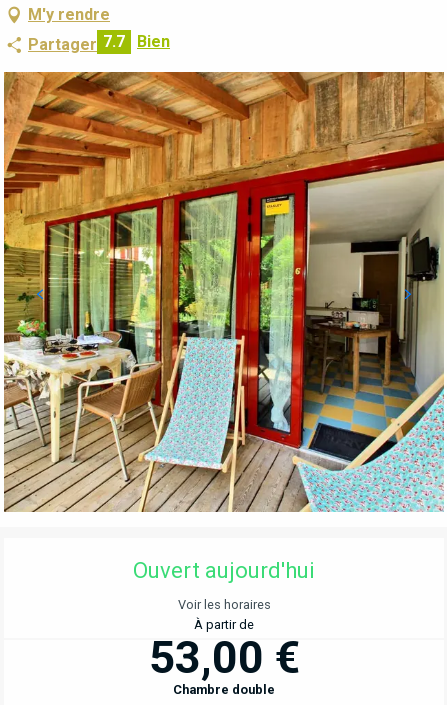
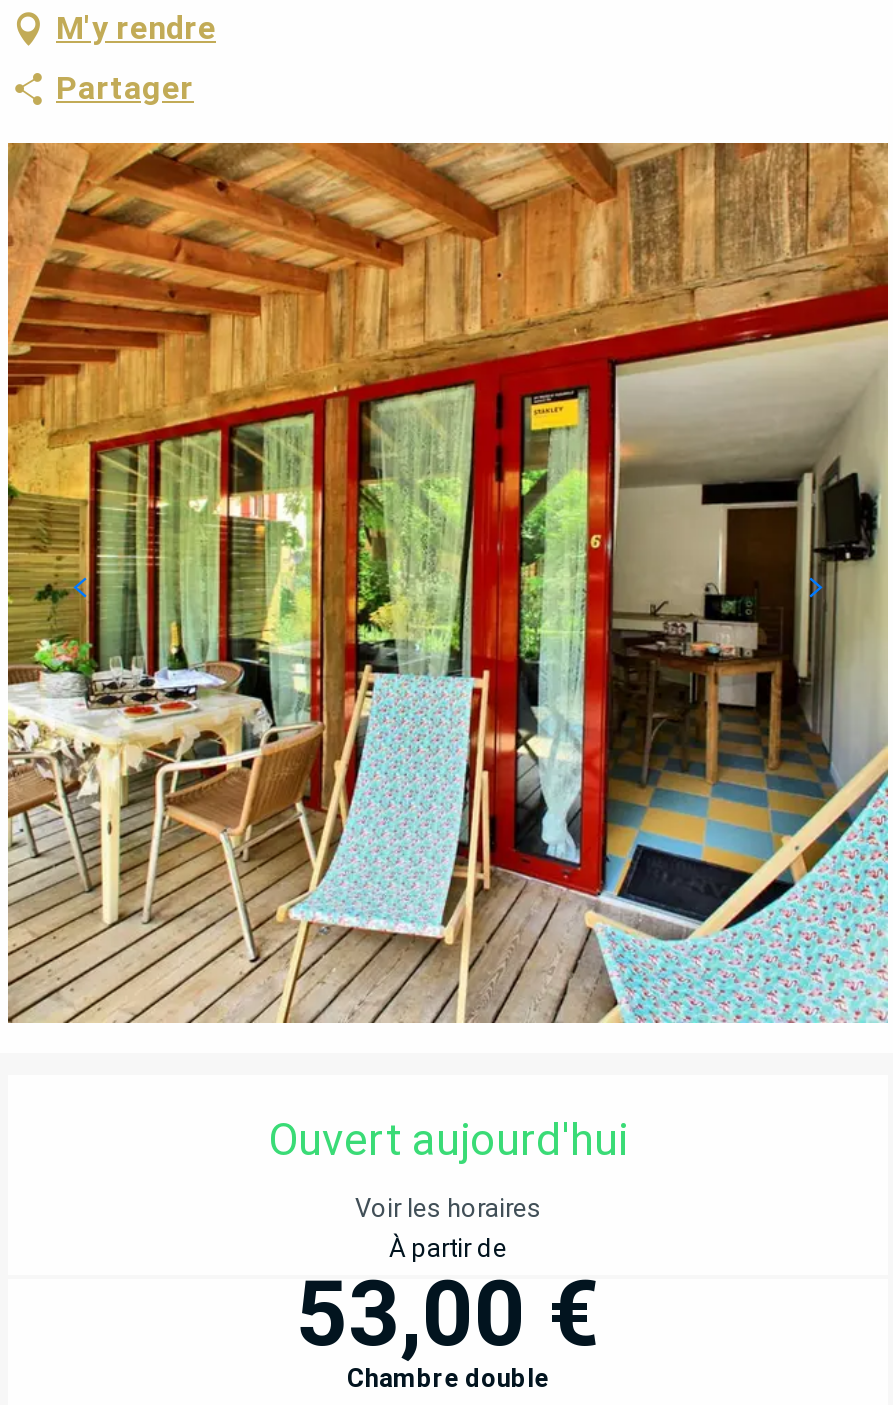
[103,32,170,51] 7.7 | Bien -> none

